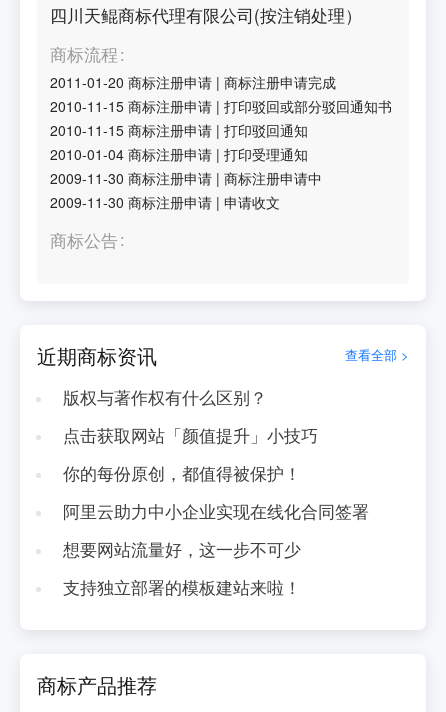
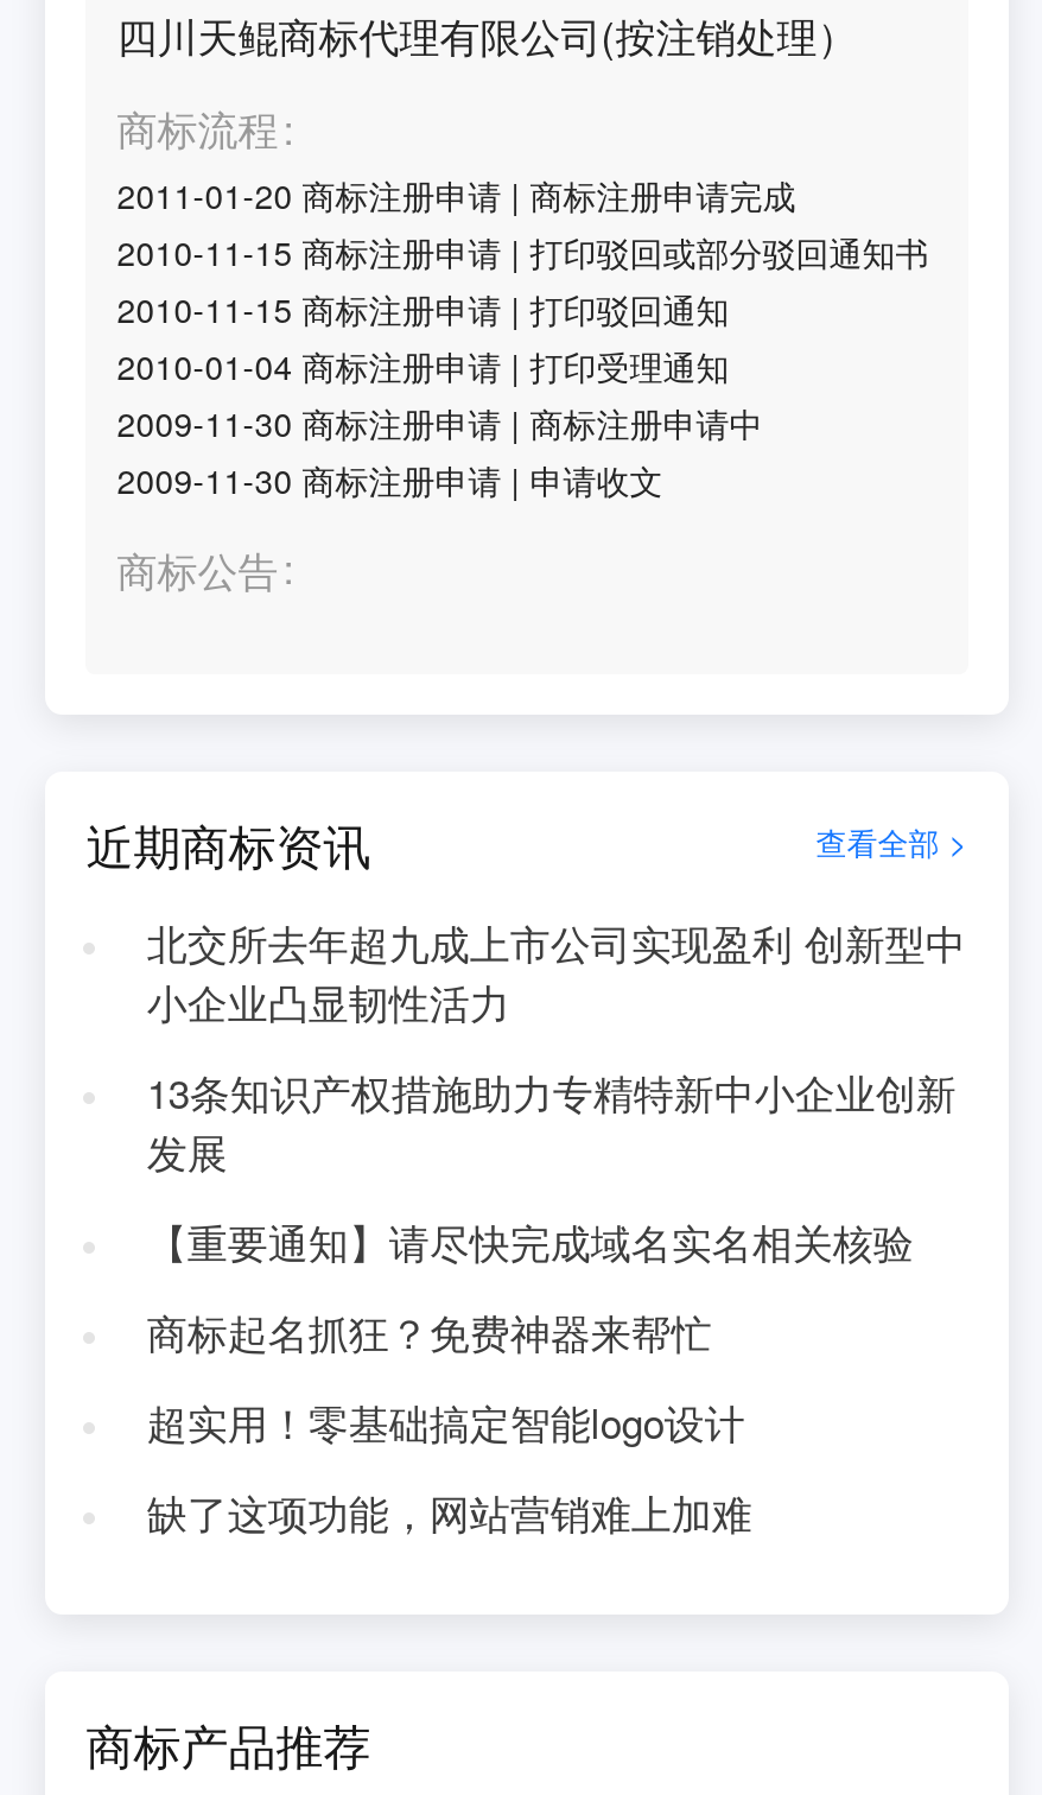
[63,385,267,409] 版权与著作权有什么区别？ -> [147,914,966,1030] 北交所去年超九成上市公司实现盈利 创新型中 | 小企业凸显韧性活力
[63,423,318,447] 点击获取网站「颜值提升」小技巧 -> [147,1064,956,1180] 13条知识产权措施助力专精特新中小企业创新 | 发展
[63,461,301,485] 你的每份原创，都值得被保护！ -> [147,1213,913,1270] 【重要通知】请尽快完成域名实名相关核验
[63,499,369,523] 阿里云助力中小企业实现在线化合同签署 -> [147,1304,712,1360] 商标起名抓狂？免费神器来帮忙
[63,537,301,561] 想要网站流量好，这一步不可少 -> [147,1393,745,1450] 超实用！零基础搞定智能logo设计
[63,575,301,599] 支持独立部署的模板建站来啦！ -> [147,1484,752,1541] 缺了这项功能，网站营销难上加难

